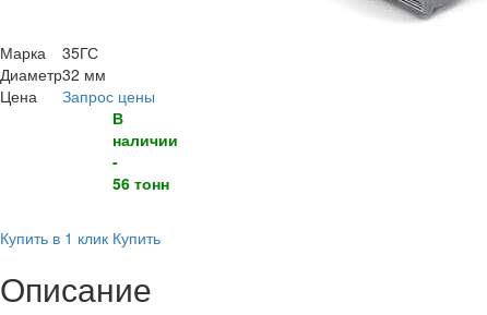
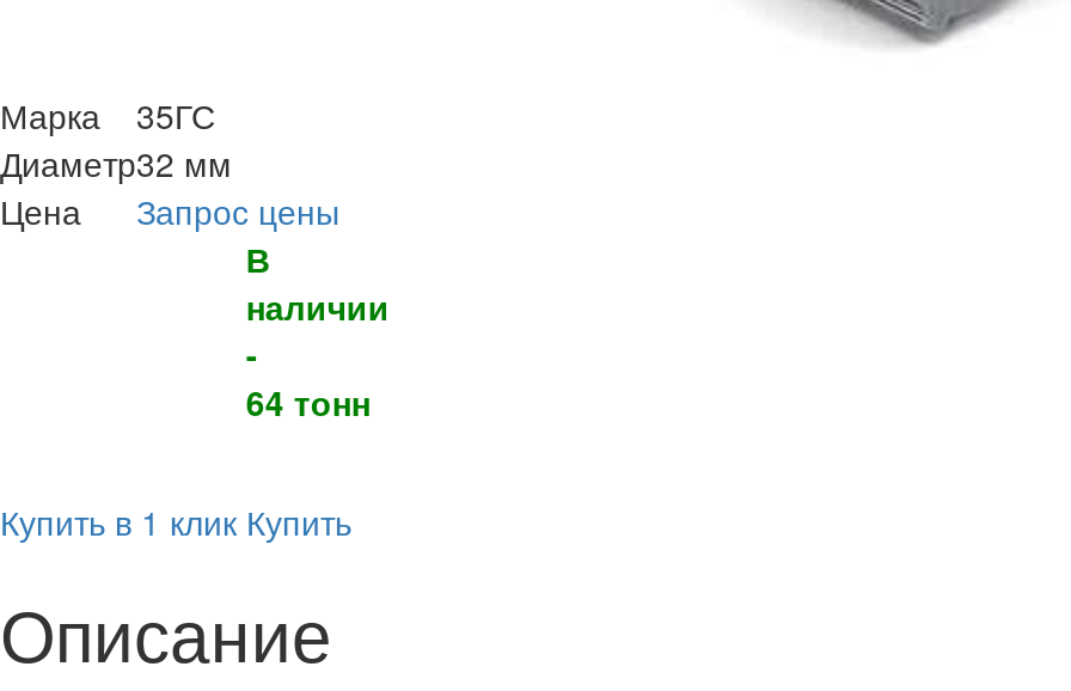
[112,172,169,194] 56 тонн -> [246,378,370,426] 64 тонн

